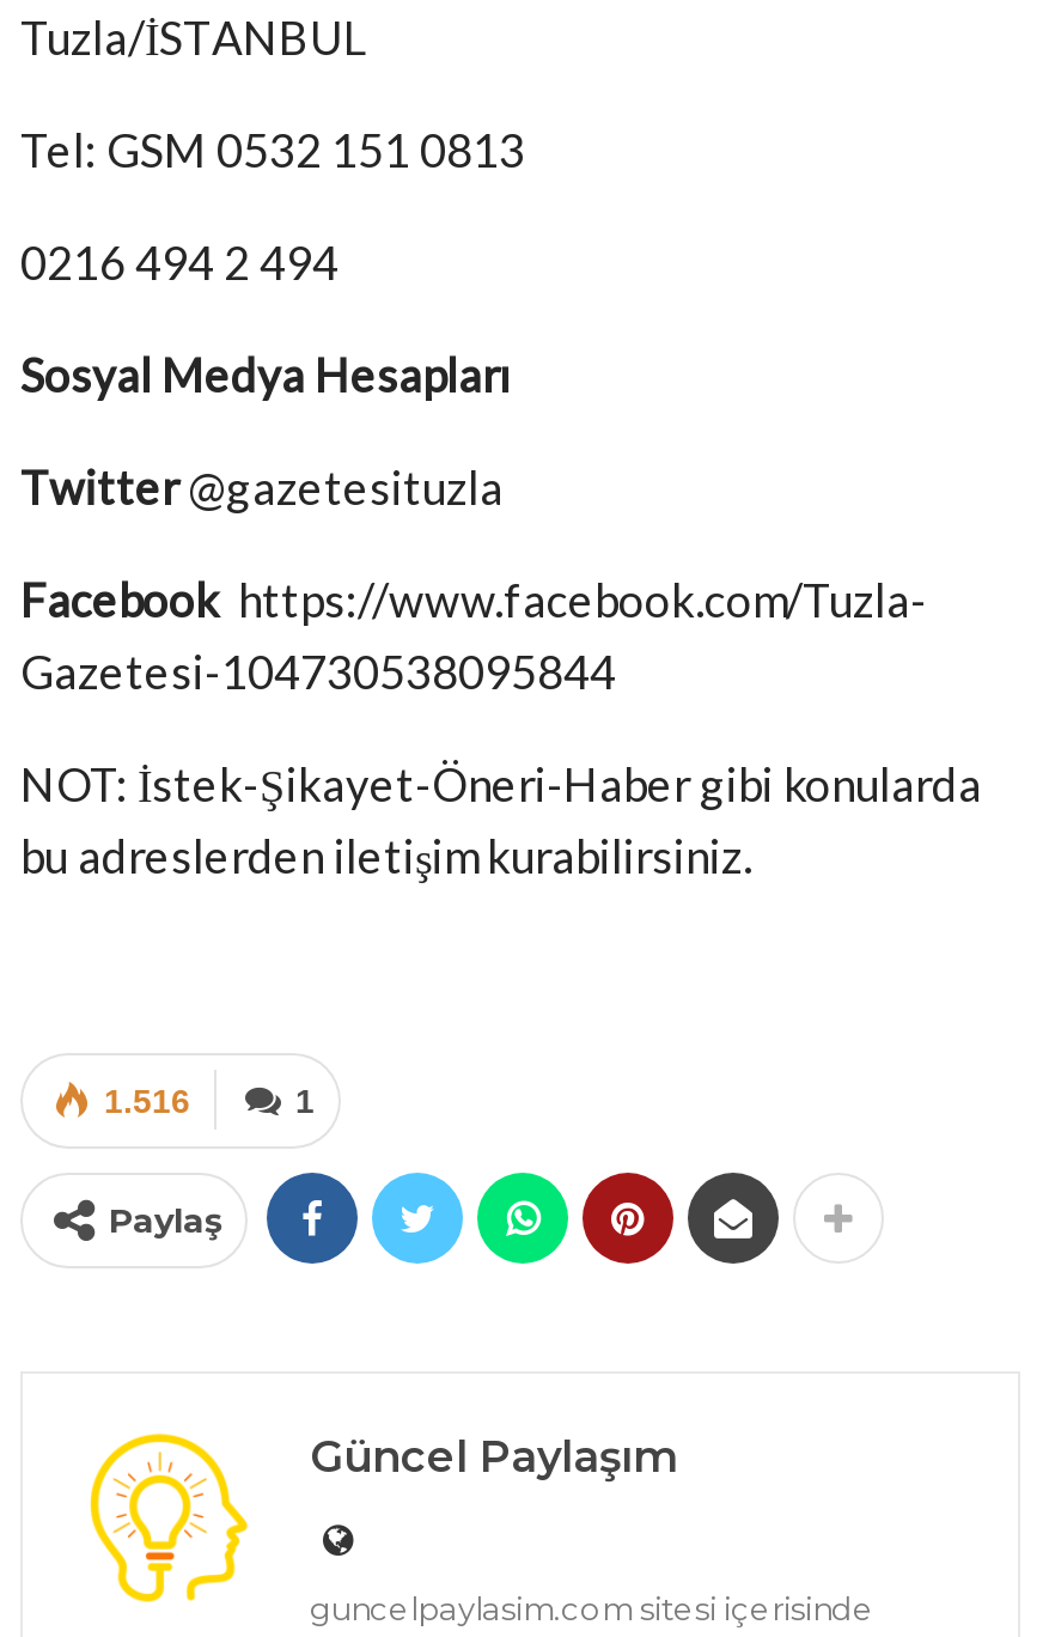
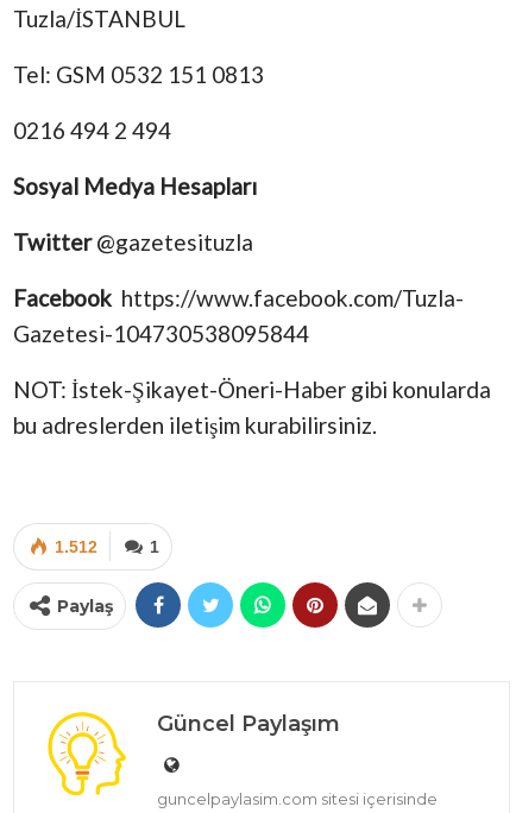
[104,1081,190,1120] 1.516 -> [55,537,97,556] 1.512

